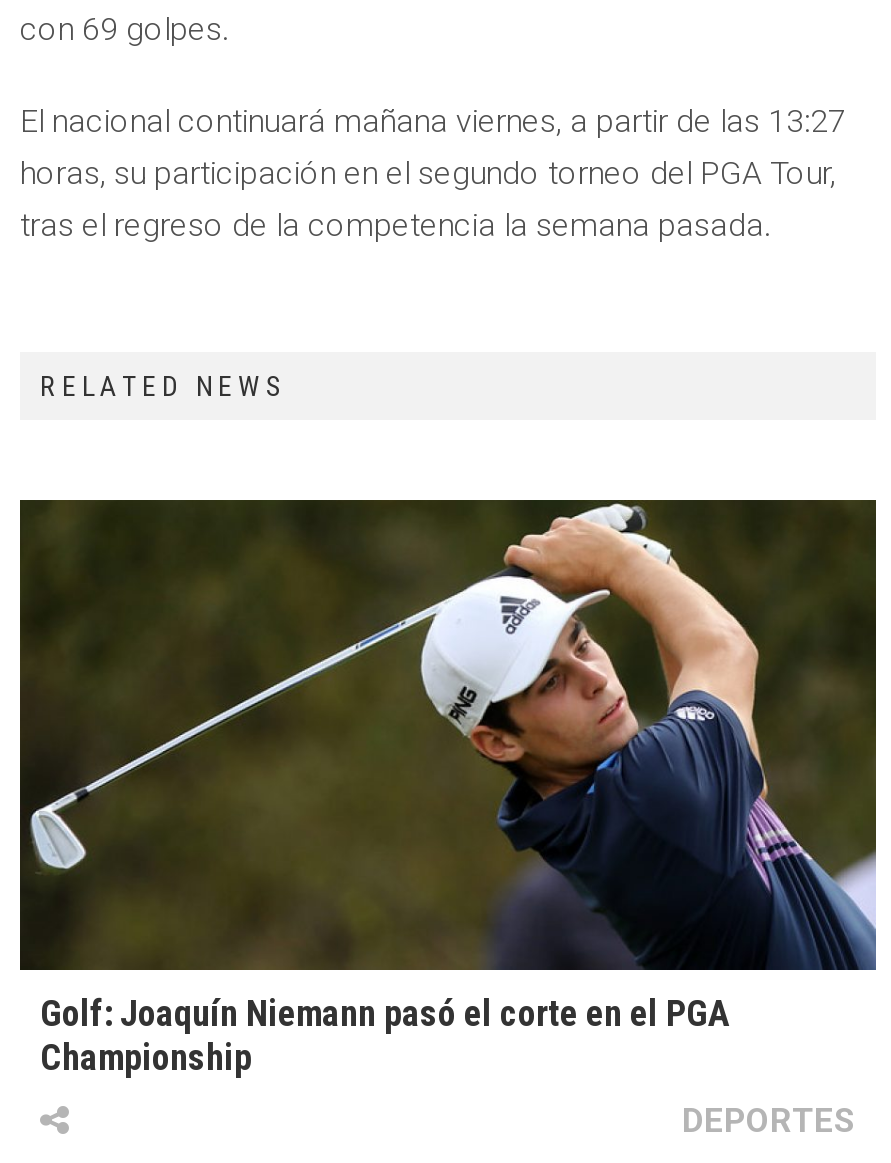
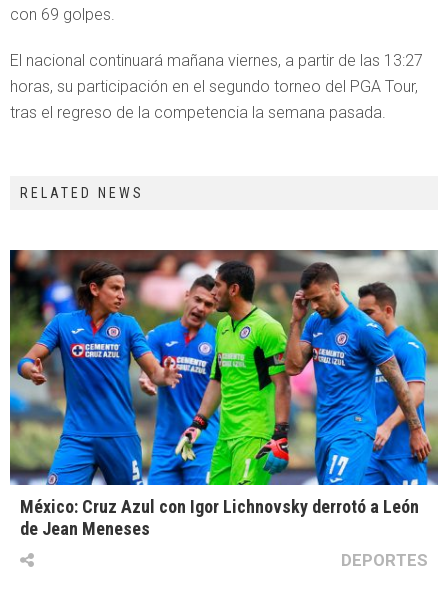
[18,498,878,1078] [image] | Golf: Joaquín Niemann pasó el corte en el PGA | Championship -> [9,249,439,539] [image] | México: Cruz Azul con Igor Lichnovsky derrotó a León | de Jean Meneses

